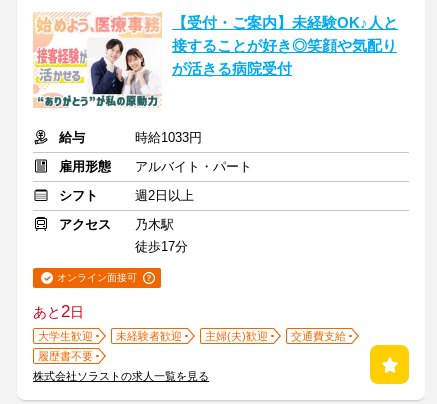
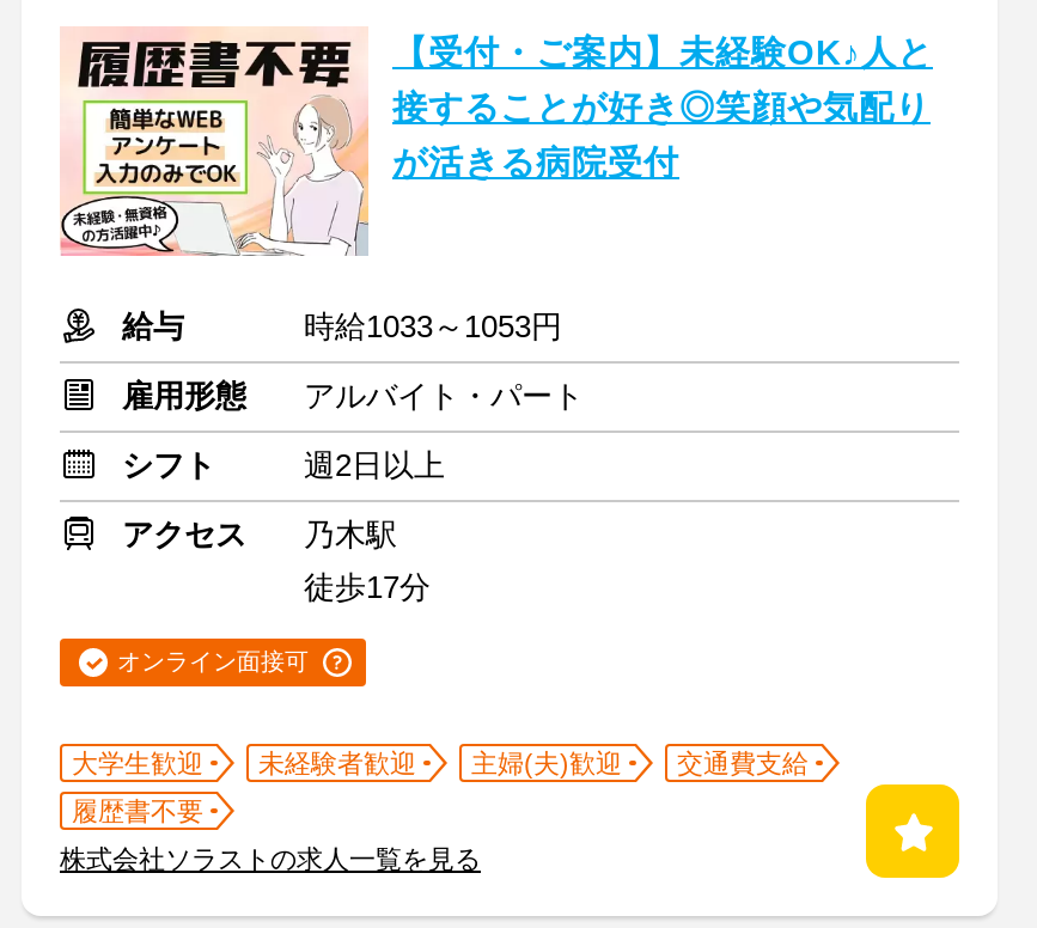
[33,12,202,145] [image] | 時給1033円 -> [60,26,562,344] [image] | 時給1033～1053円
[33,302,84,321] あと2日 -> none

